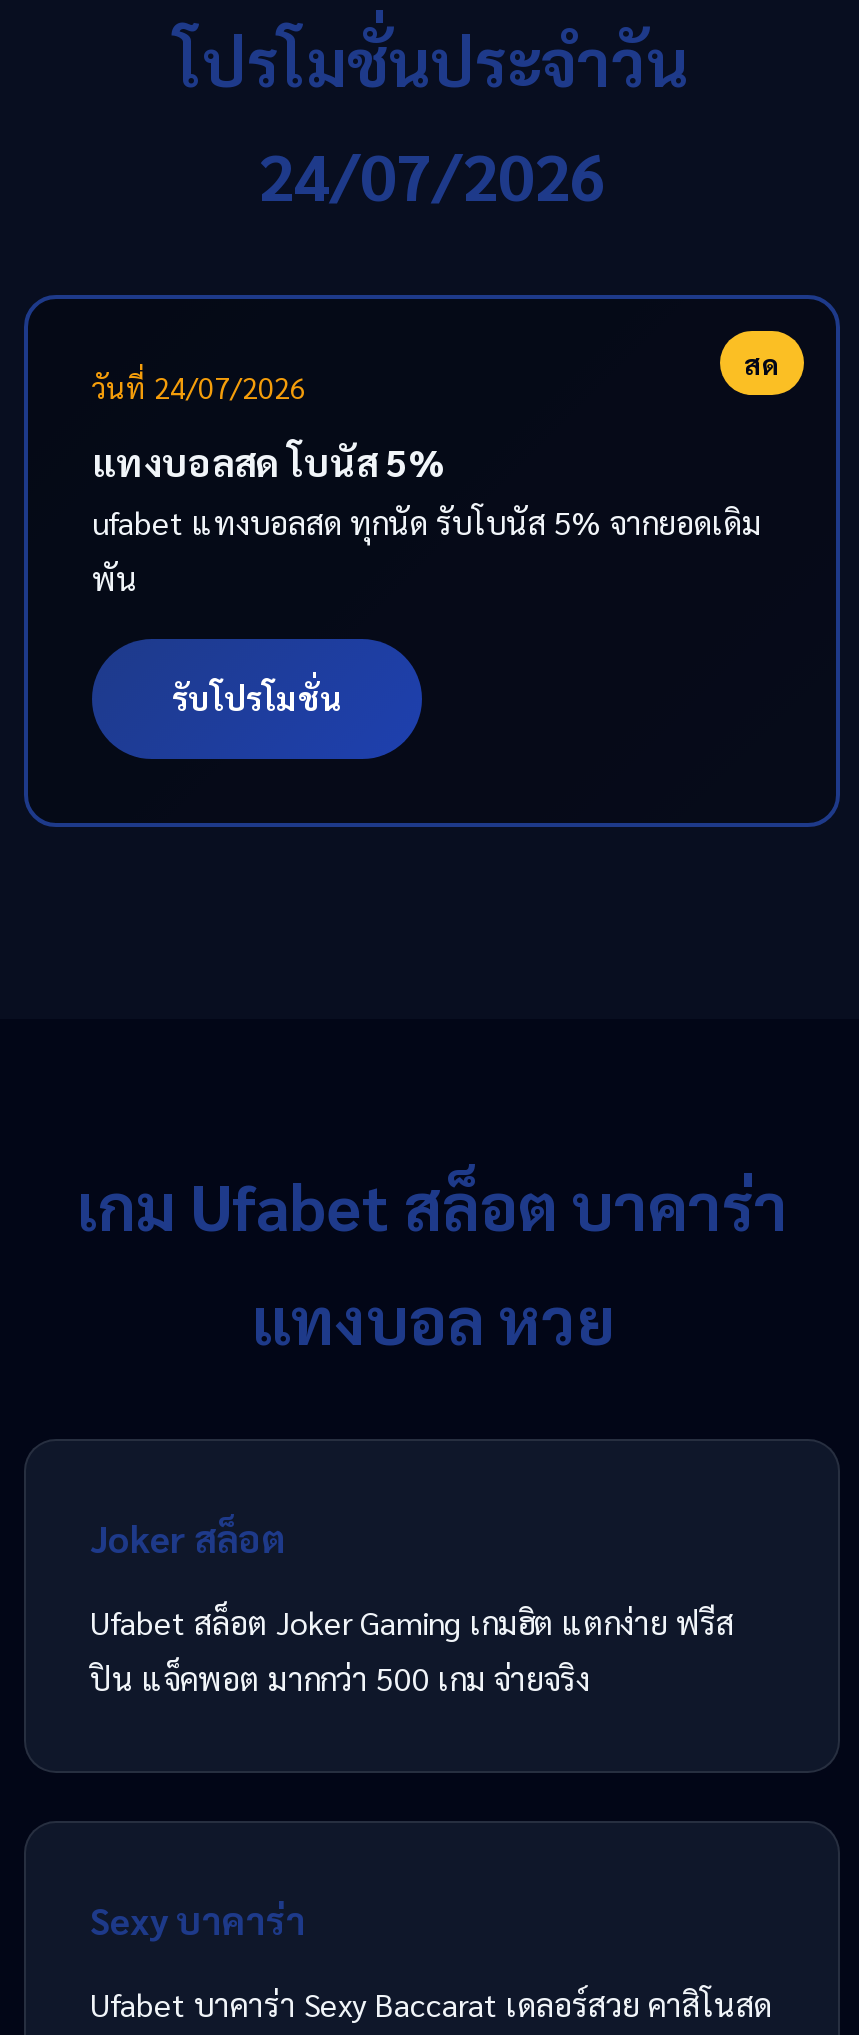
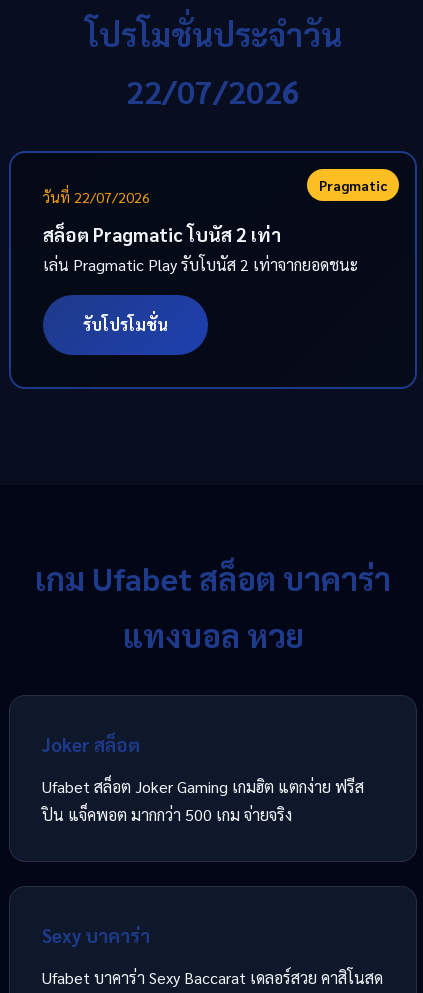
[258,133,606,215] 24/07/2026 -> [126,70,300,111] 22/07/2026
[92,345,780,405] สด | วันที่ 24/07/2026 -> [43,176,387,206] Pragmatic | วันที่ 22/07/2026
[92,437,762,599] แทงบอลสด โบนัส 5% | ufabet แทงบอลสด ทุกนัด รับโบนัส 5% จากยอดเดิม | พัน -> [43,222,358,275] สล็อต Pragmatic โบนัส 2 เท่า | เล่น Pragmatic Play รับโบนัส 2 เท่าจากยอดชนะ

